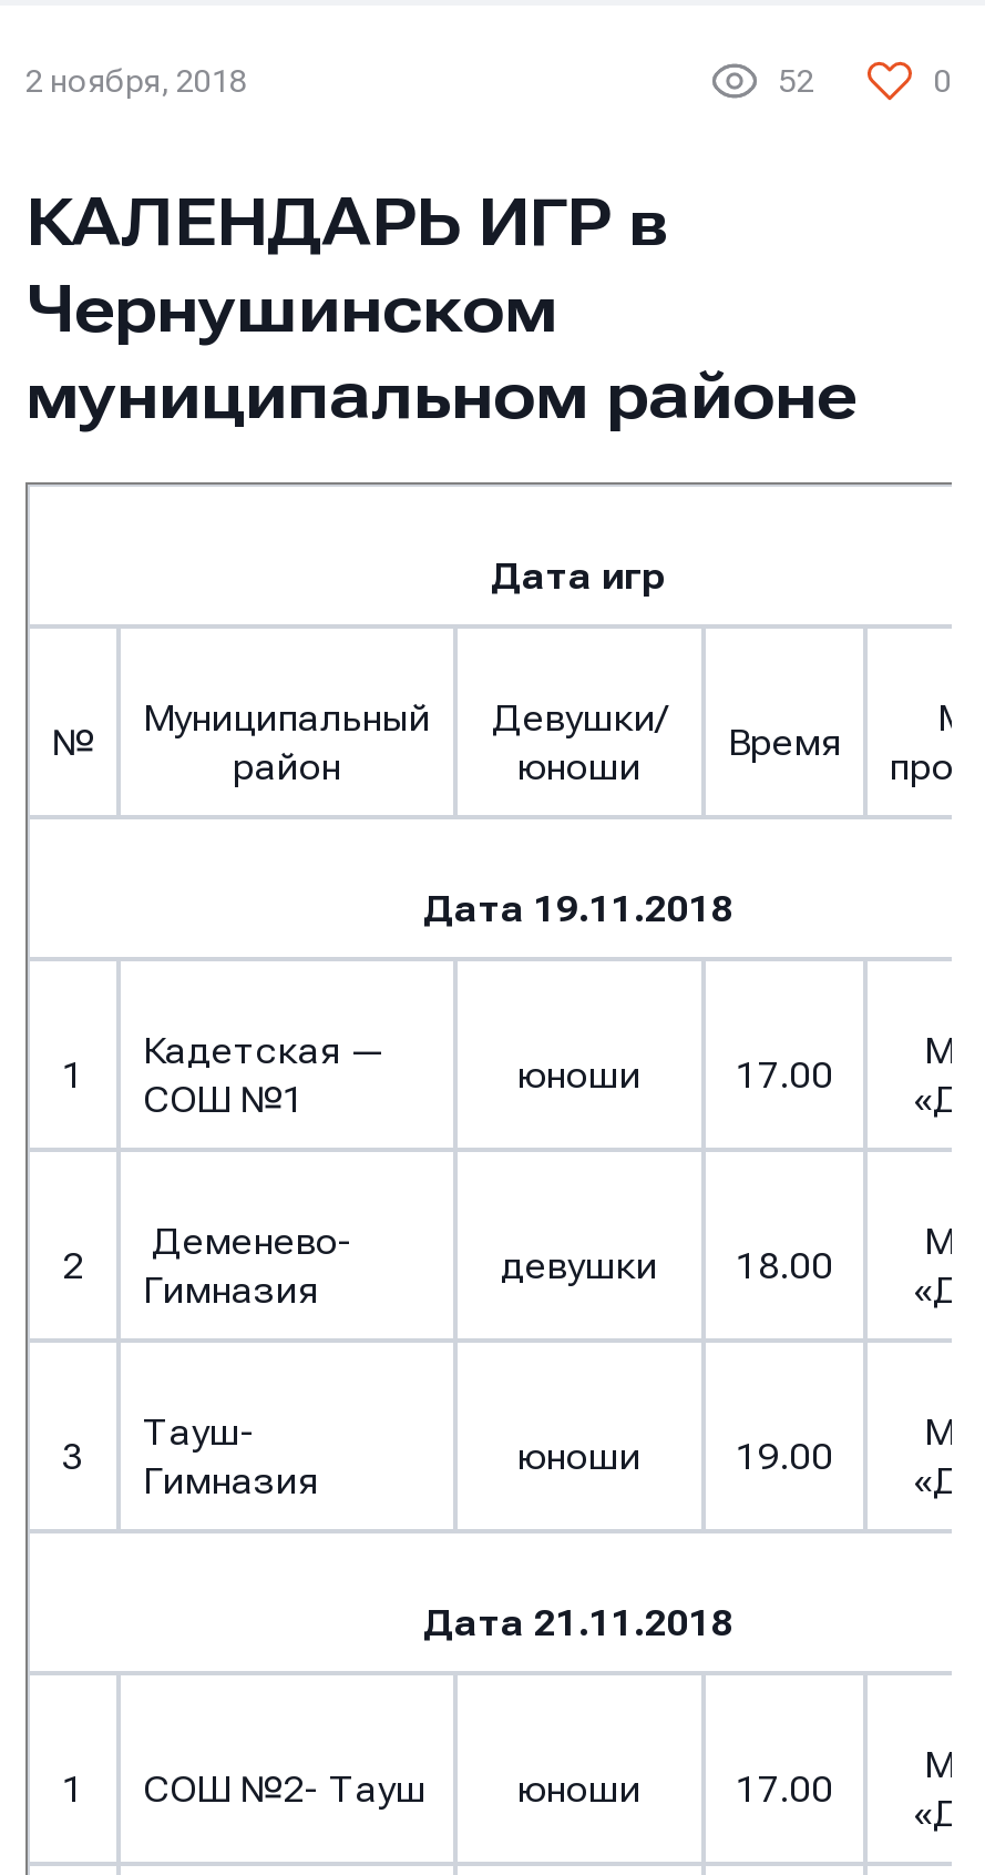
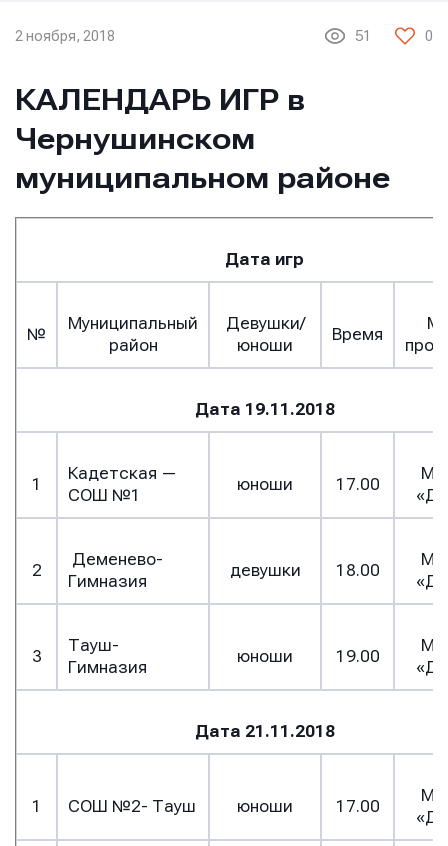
[779,62,814,98] 52 -> [355,27,371,43] 51

